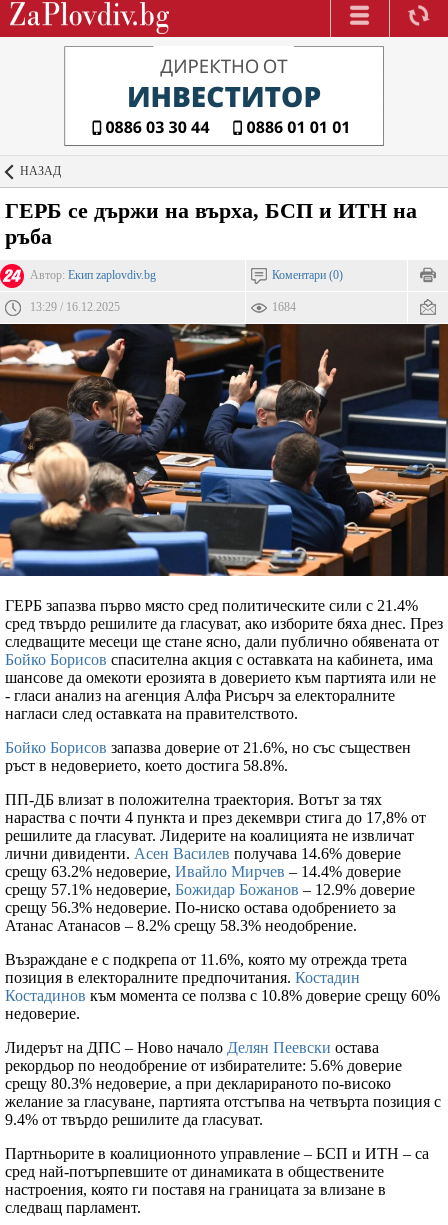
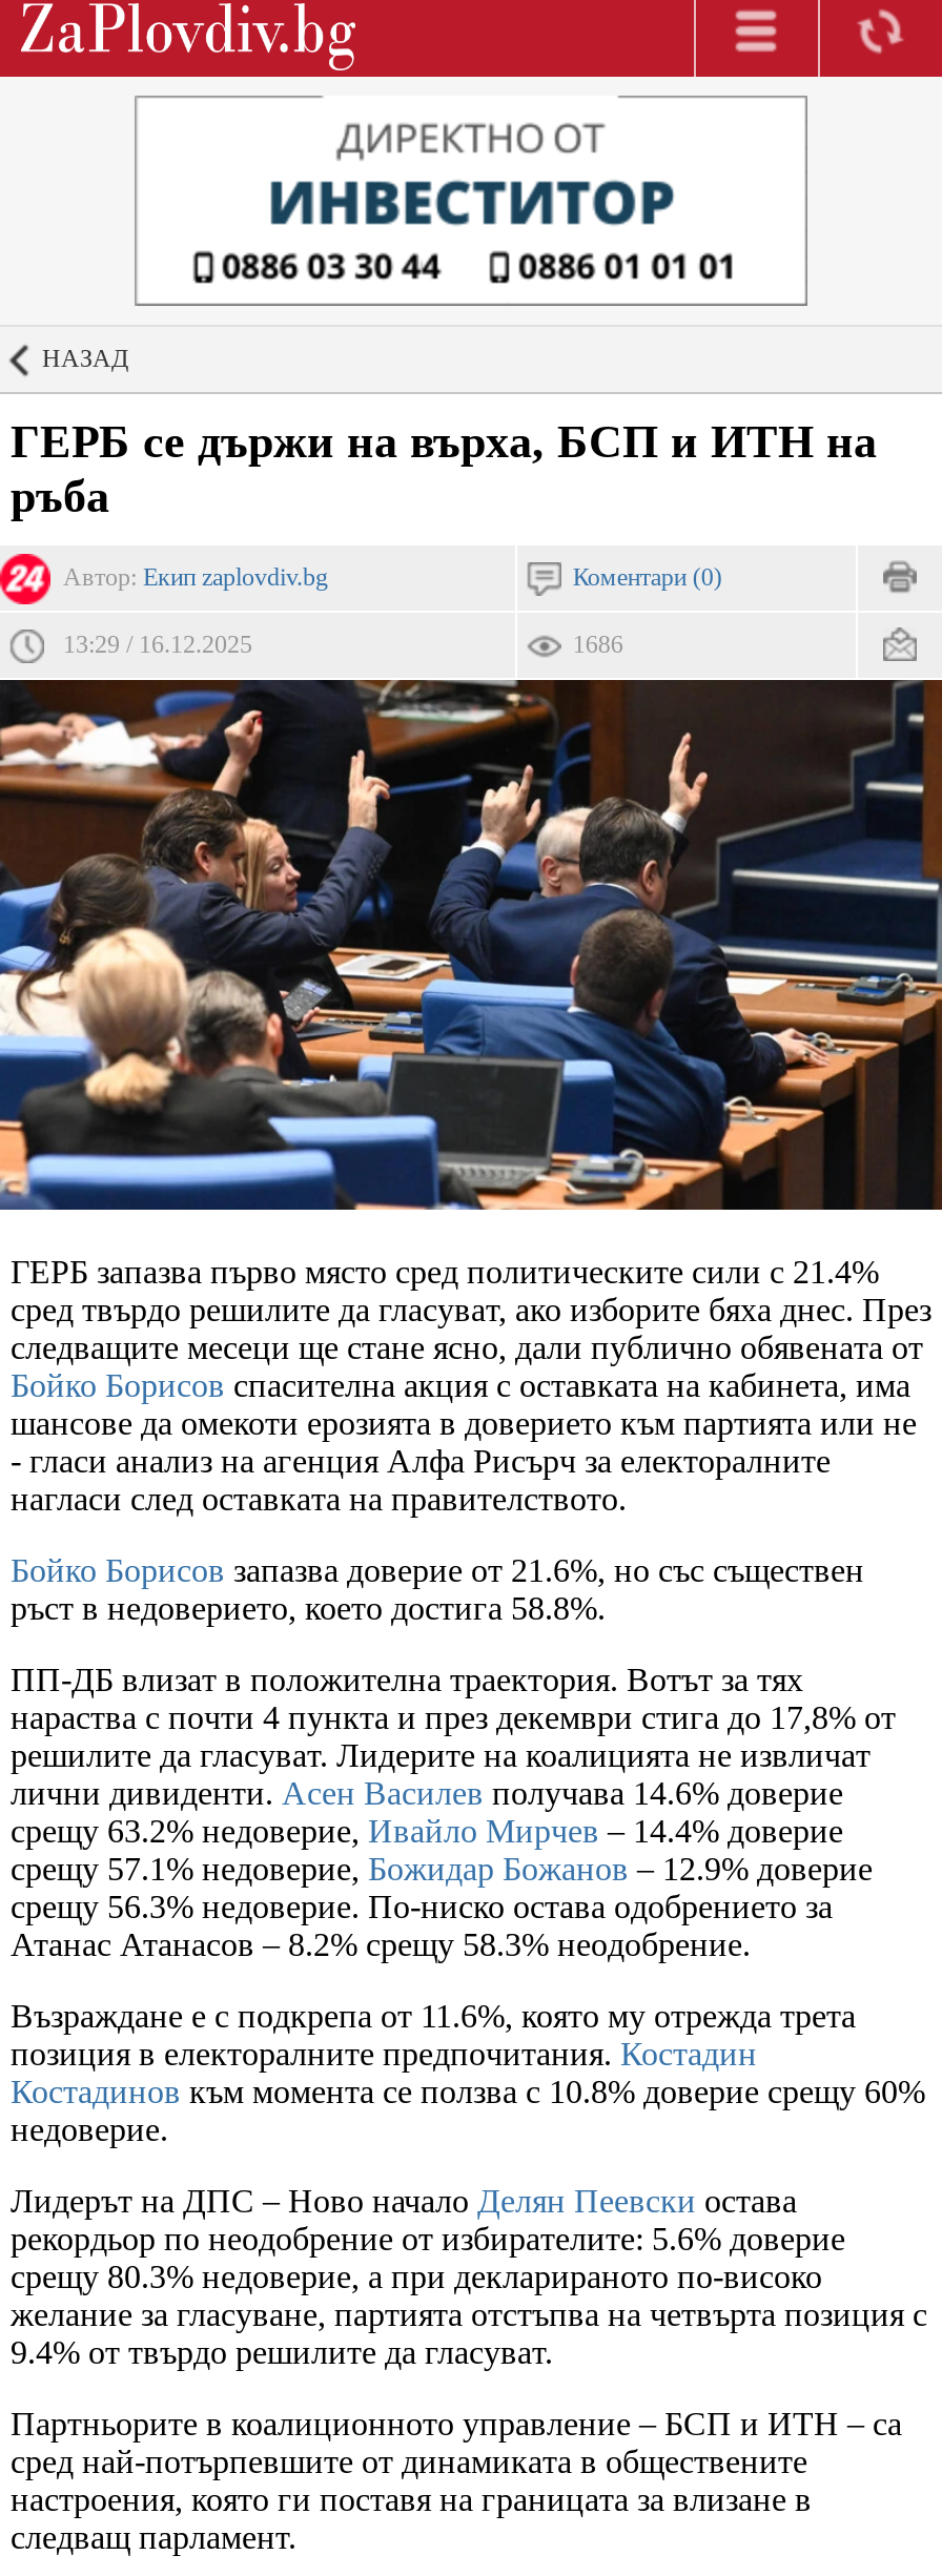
[272,300,296,314] 1684 -> [573,629,623,659] 1686

